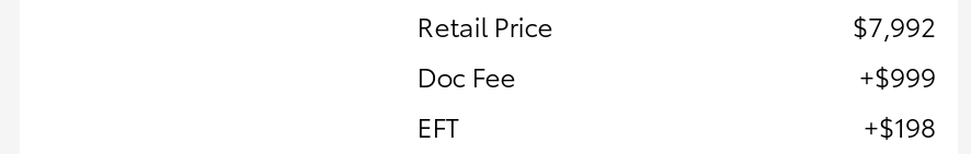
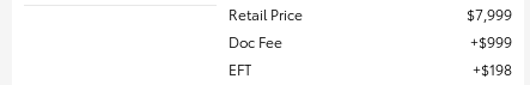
[853,7,936,44] $7,992 -> [467,4,512,24] $7,999

